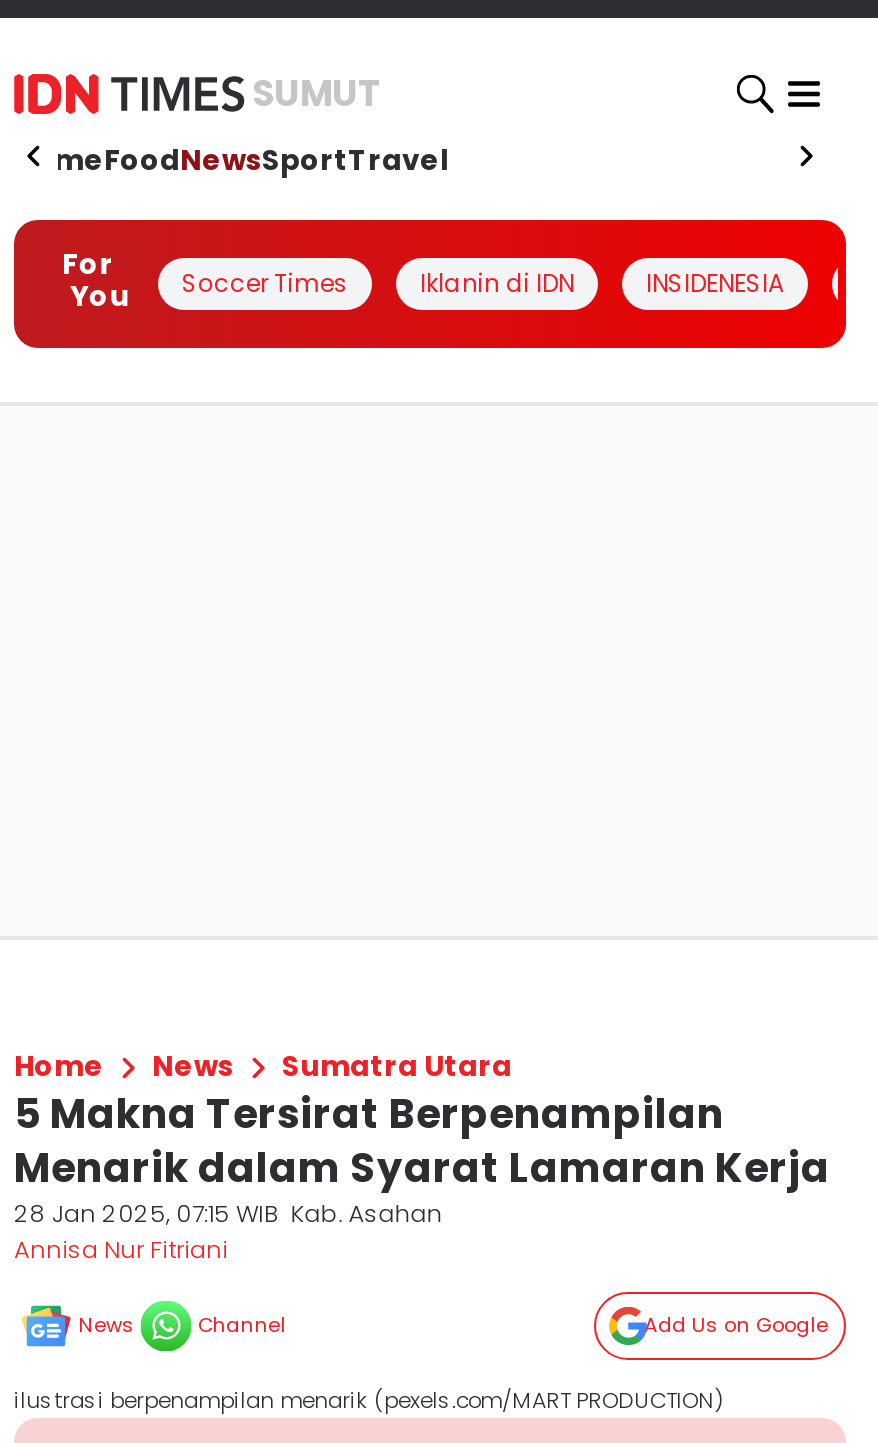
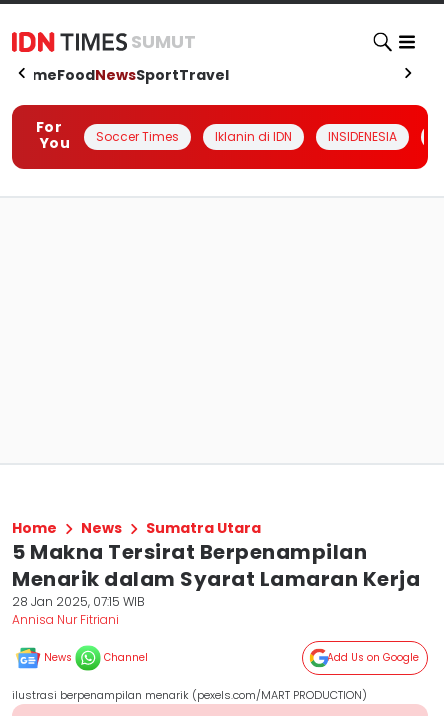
[14,1196,442,1230] 28 Jan 2025, 07:15 WIB Kab. Asahan -> [12,593,145,610] 28 Jan 2025, 07:15 WIB

